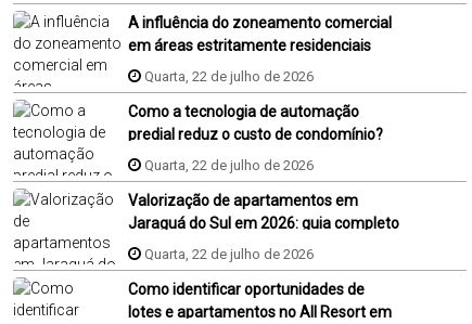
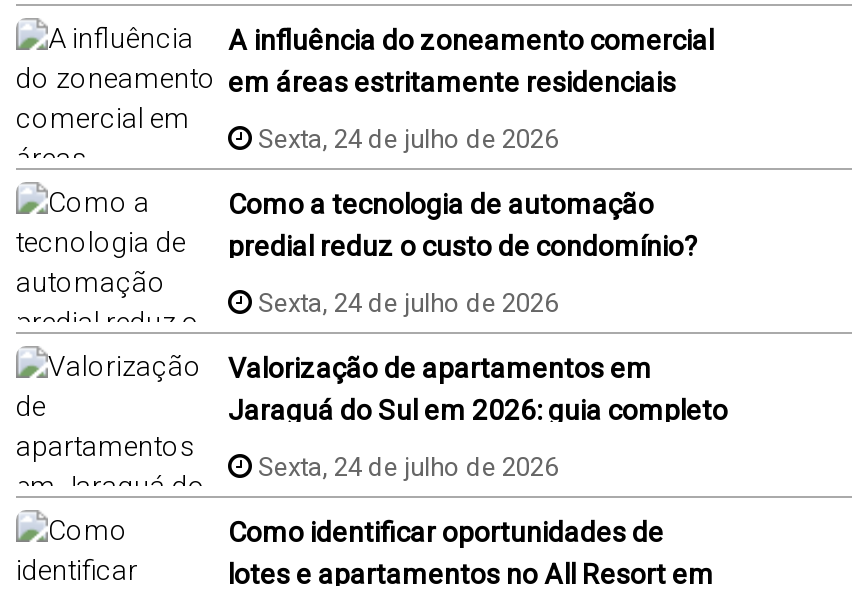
[141,68,314,84] Quarta, 22 de julho de 2026 -> [252,123,558,153] Sexta, 24 de julho de 2026
[141,157,314,173] Quarta, 22 de julho de 2026 -> [252,287,558,317] Sexta, 24 de julho de 2026
[141,245,314,262] Quarta, 22 de julho de 2026 -> [252,451,558,481] Sexta, 24 de julho de 2026

